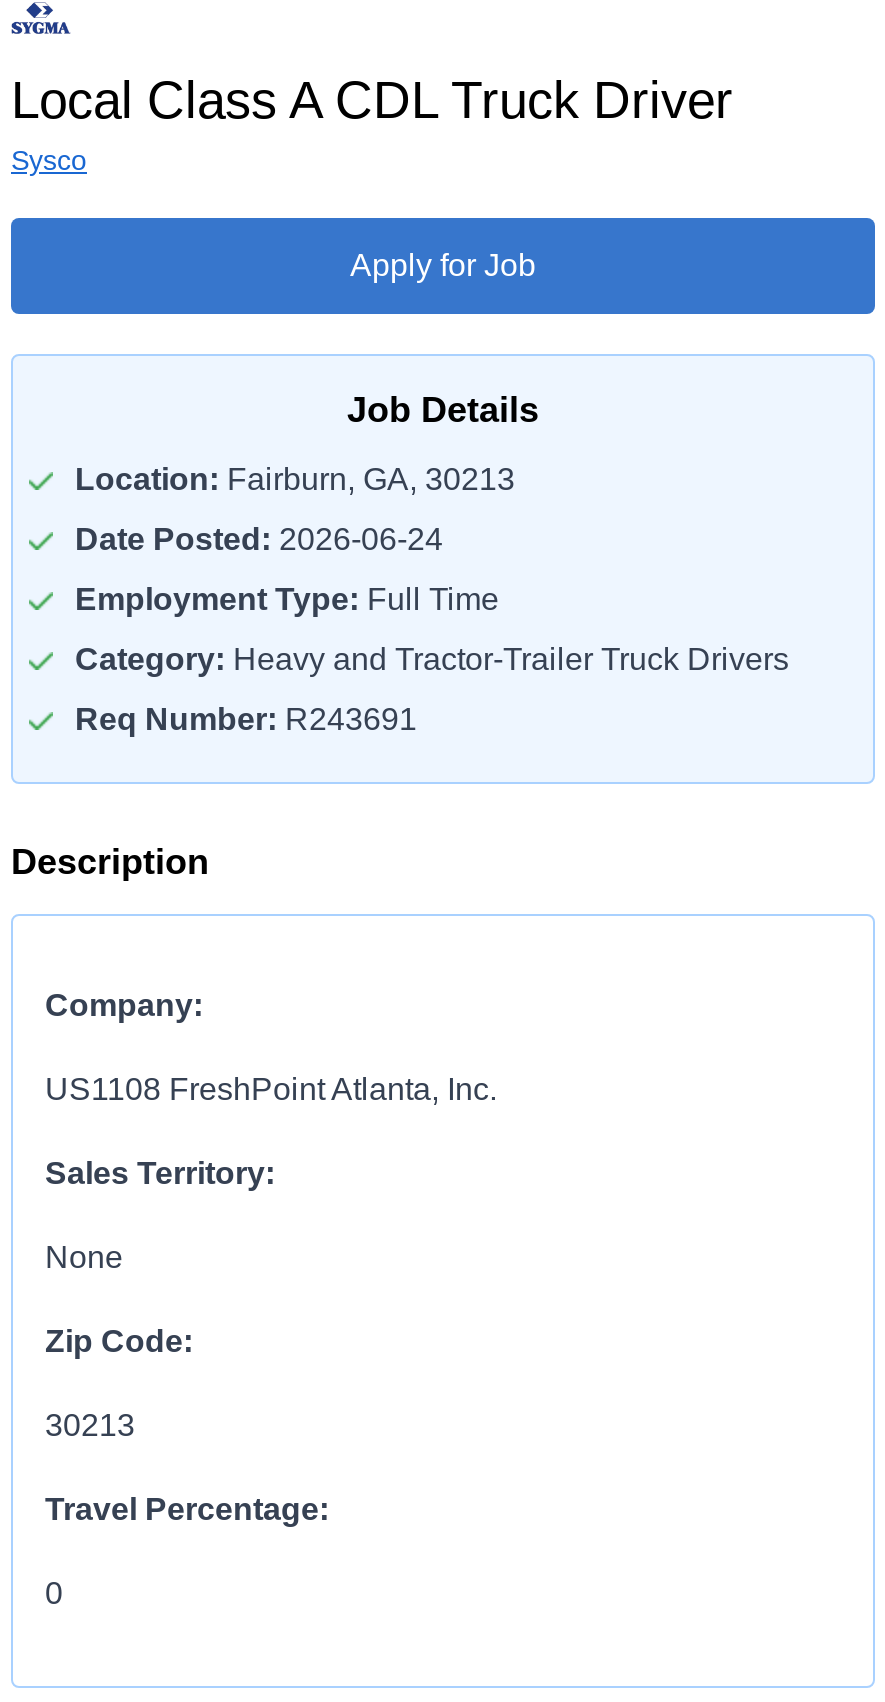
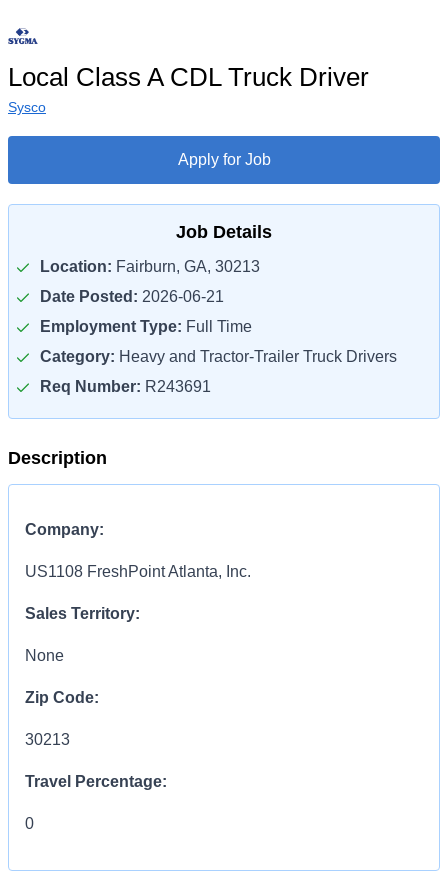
[75,522,443,556] Date Posted: 2026-06-24 -> [40,288,224,305] Date Posted: 2026-06-21

